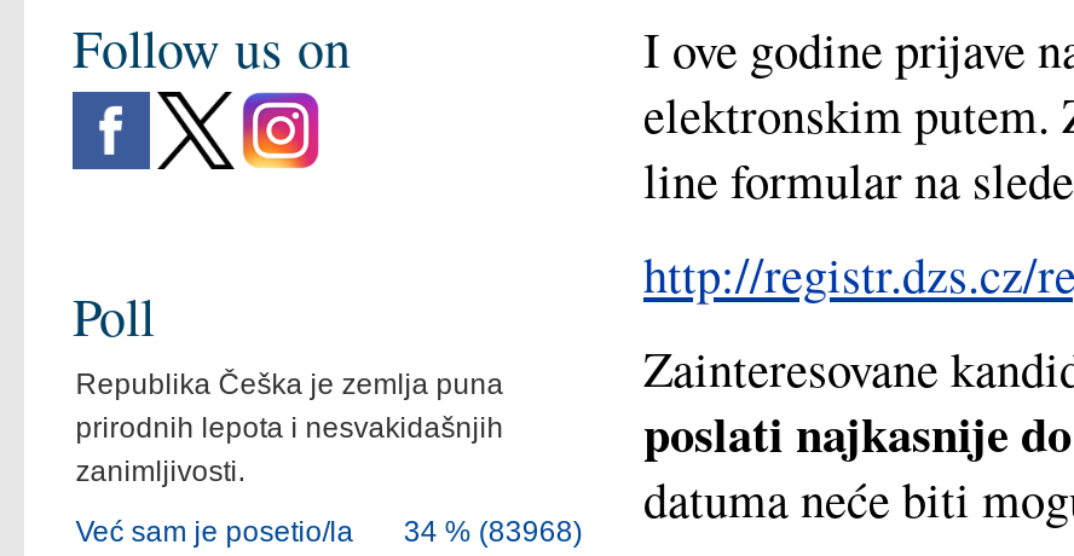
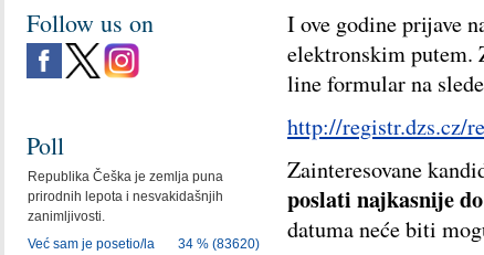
[75,516,582,549] Već sam je posetio/la 34 % (83968) -> [28,237,259,252] Već sam je posetio/la 34 % (83620)

